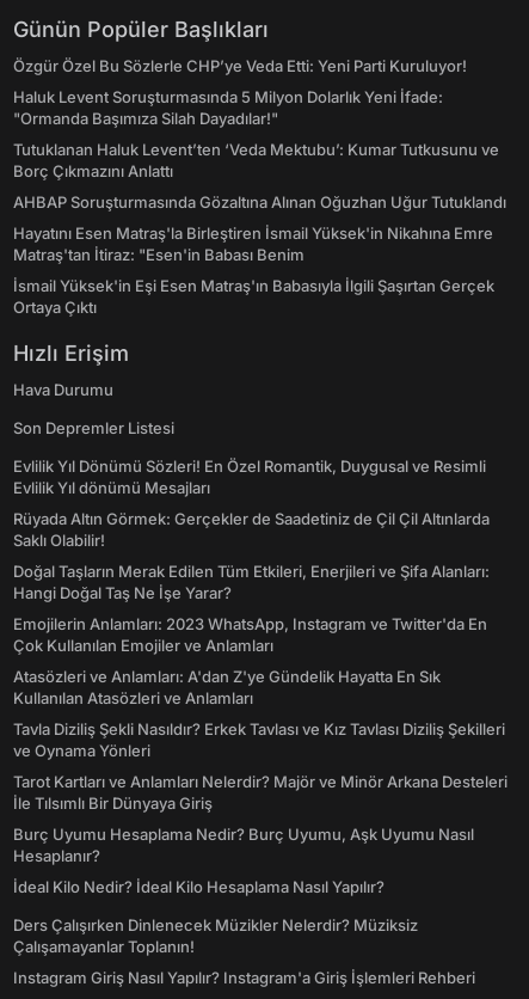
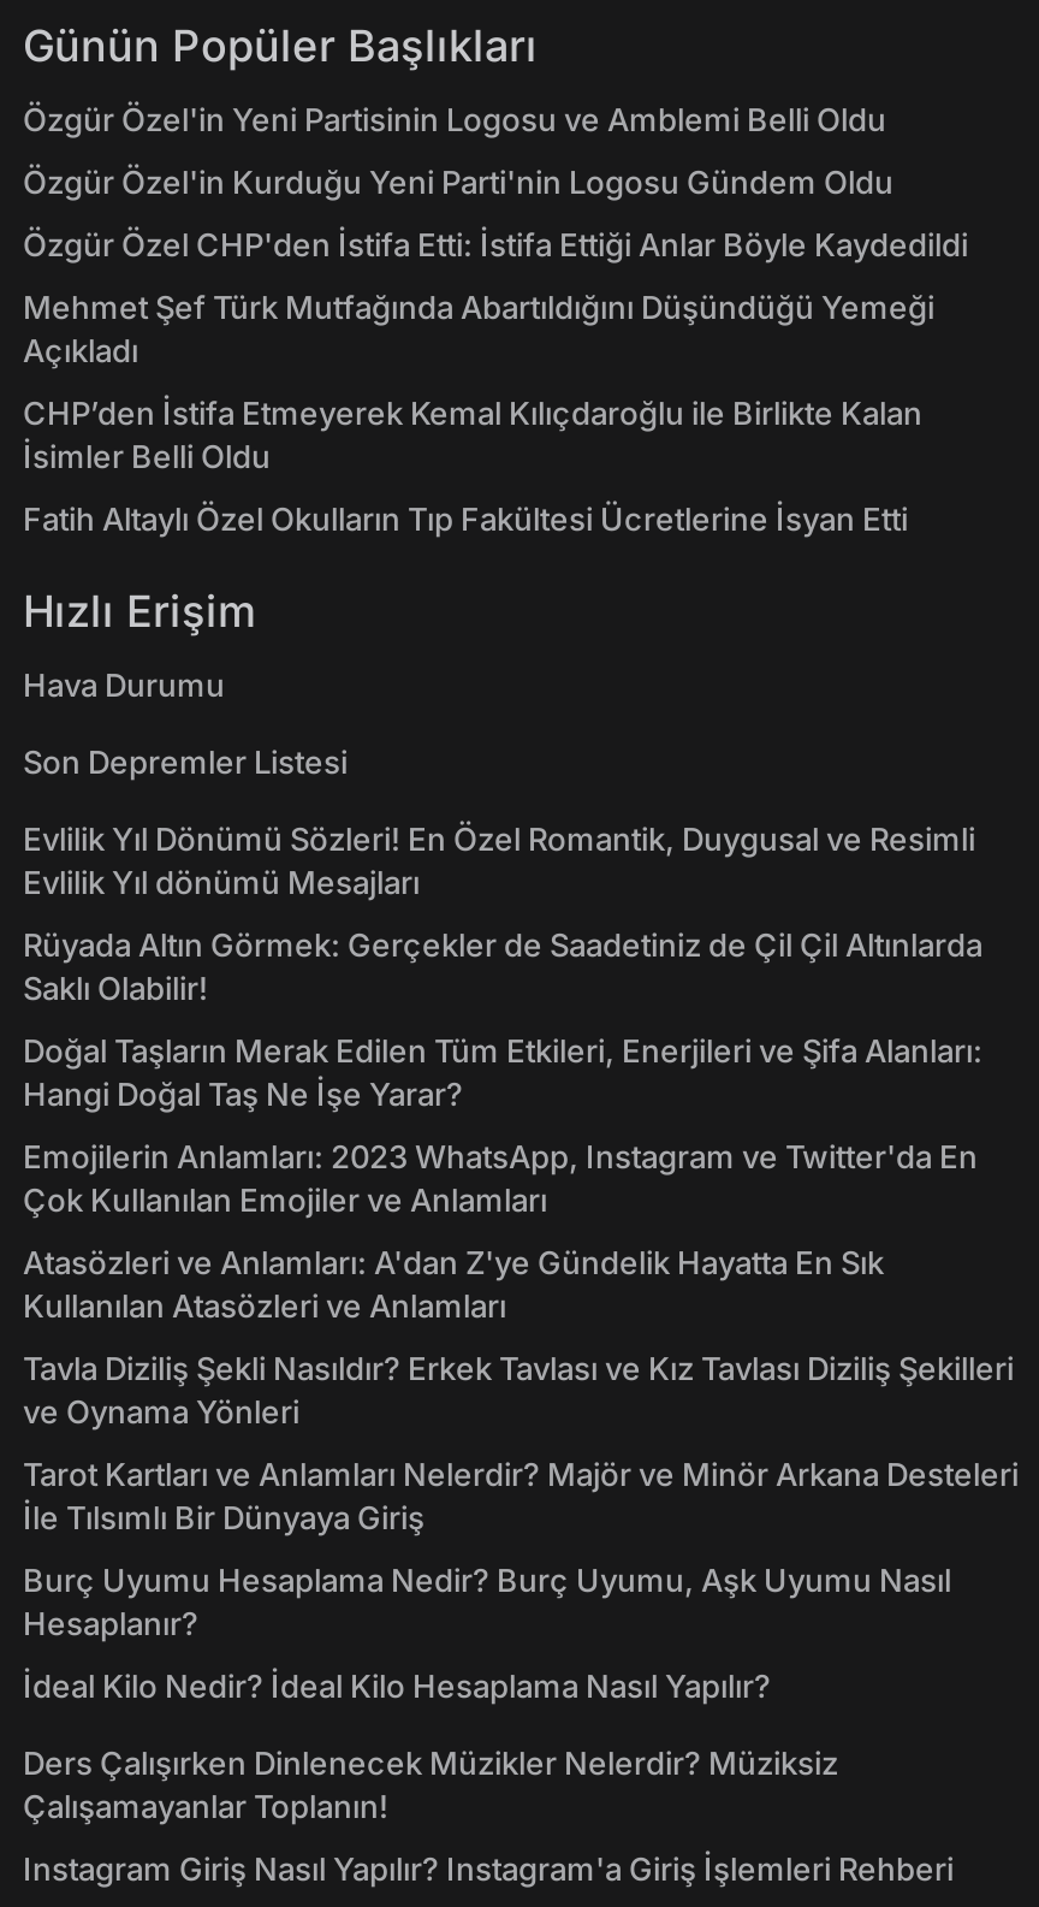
[13,56,467,75] Özgür Özel Bu Sözlerle CHP’ye Veda Etti: Yeni Parti Kuruluyor! -> [23,100,886,138] Özgür Özel'in Yeni Partisinin Logosu ve Amblemi Belli Oldu
[13,87,443,128] Haluk Levent Soruşturmasında 5 Milyon Dolarlık Yeni İfade: | "Ormanda Başımıza Silah Dayadılar!" -> [23,162,893,201] Özgür Özel'in Kurduğu Yeni Parti'nin Logosu Gündem Oldu
[13,140,499,180] Tutuklanan Haluk Levent’ten ‘Veda Mektubu’: Kumar Tutkusunu ve | Borç Çıkmazını Anlattı -> [23,225,968,263] Özgür Özel CHP'den İstifa Etti: İstifa Ettiği Anlar Böyle Kaydedildi
[13,192,506,212] AHBAP Soruşturmasında Gözaltına Alınan Oğuzhan Uğur Tutuklandı -> [23,288,934,369] Mehmet Şef Türk Mutfağında Abartıldığını Düşündüğü Yemeği | Açıkladı
[13,223,493,264] Hayatını Esen Matraş'la Birleştiren İsmail Yüksek'in Nikahına Emre | Matraş'tan İtiraz: "Esen'in Babası Benim -> [23,393,922,475] CHP’den İstifa Etmeyerek Kemal Kılıçdaroğlu ile Birlikte Kalan | İsimler Belli Oldu
[13,276,494,317] İsmail Yüksek'in Eşi Esen Matraş'ın Babasıyla İlgili Şaşırtan Gerçek | Ortaya Çıktı -> [23,499,908,538] Fatih Altaylı Özel Okulların Tıp Fakültesi Ücretlerine İsyan Etti

